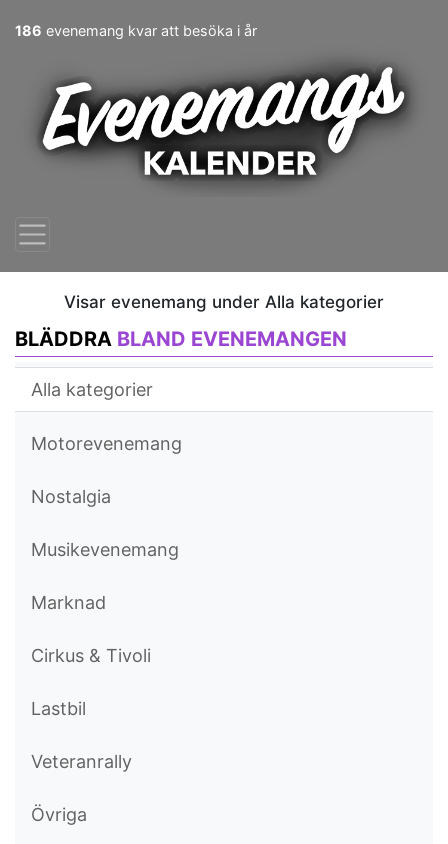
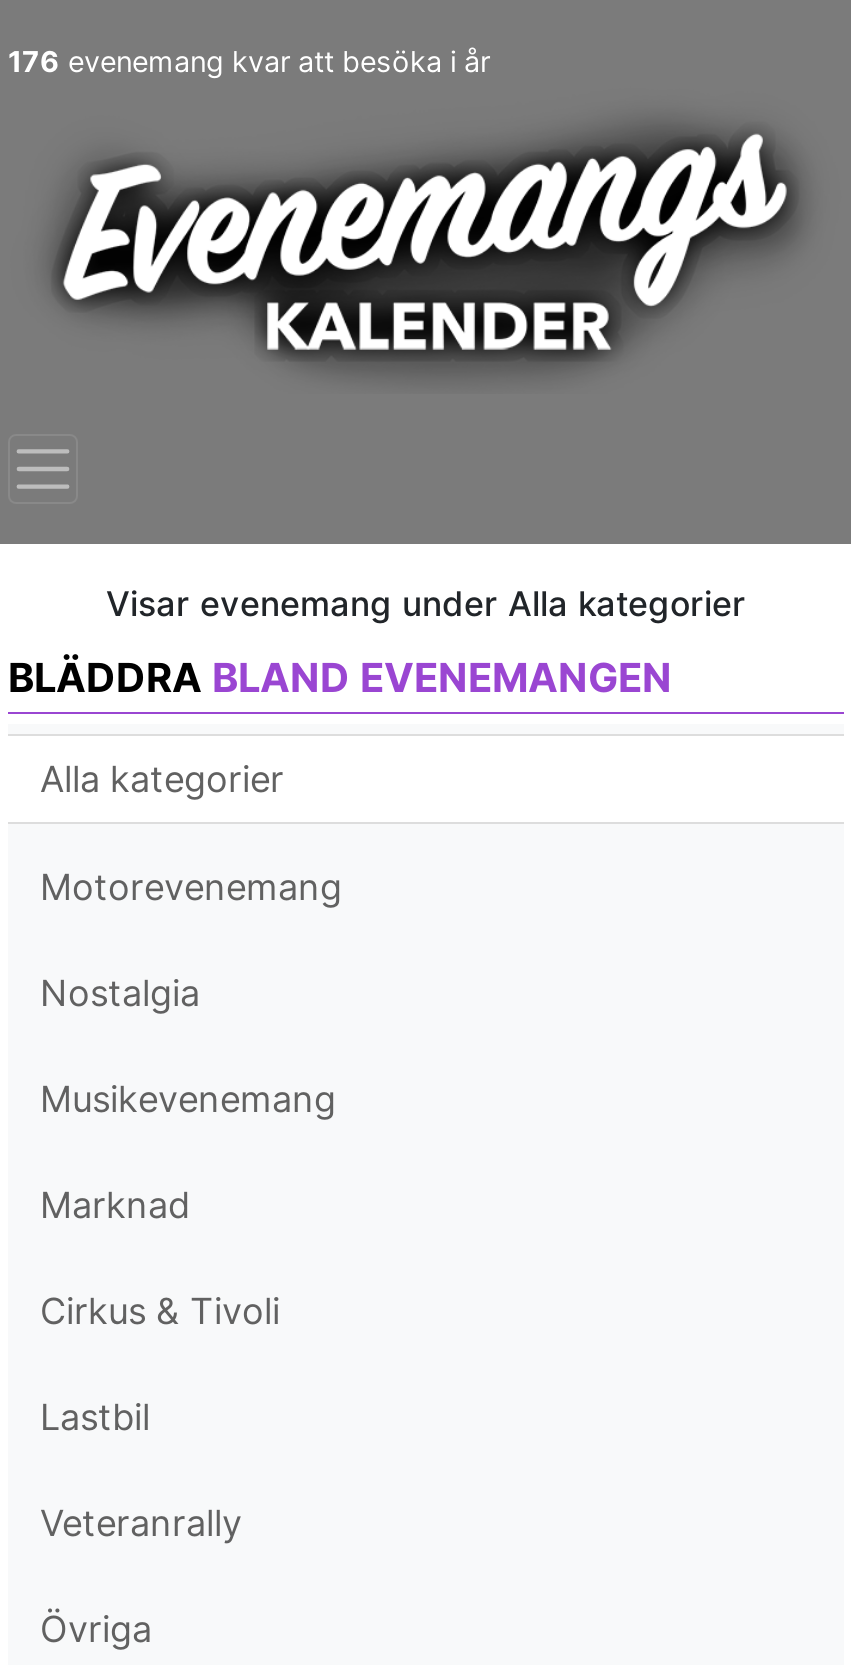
[15,22,257,39] 186 evenemang kvar att besöka i år -> [8,44,490,78] 176 evenemang kvar att besöka i år

